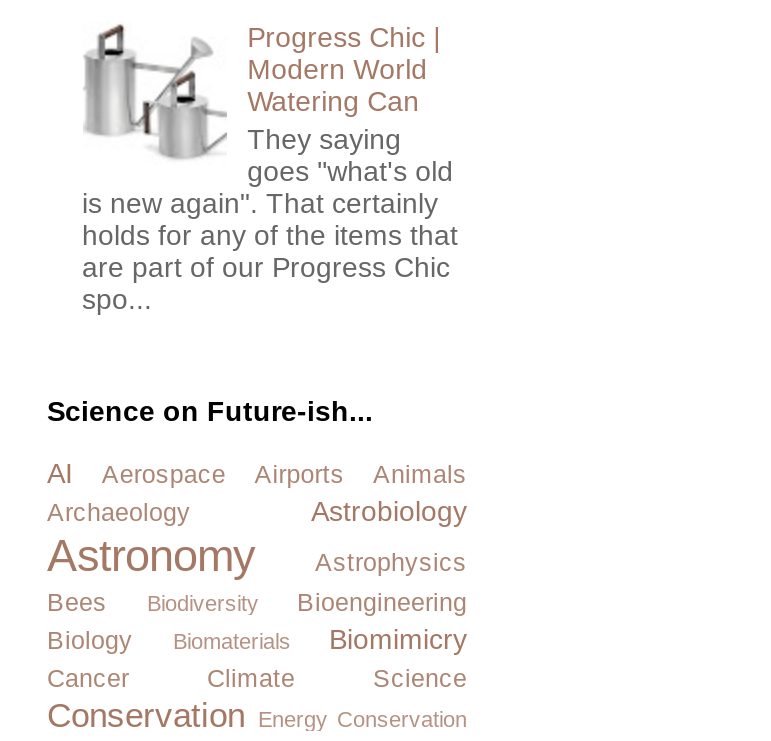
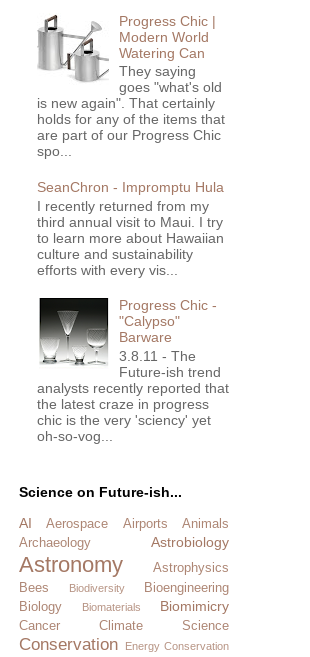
none -> [36,179,228,444] [image] | SeanChron - Impromptu Hula | I recently returned from my | third annual visit to Maui. I try | to learn more about Hawaiian | culture and sustainability | efforts with every vis... | Progress Chic - | "Calypso" | Barware | 3.8.11 - The | Future-ish trend | analysts recently reported that | the latest craze in progress | chic is the very 'sciency' yet | oh-so-vog...

